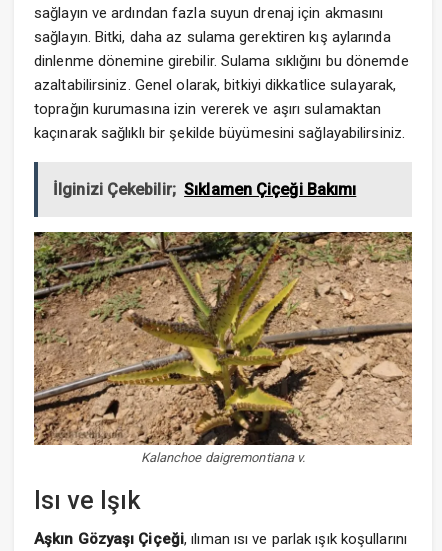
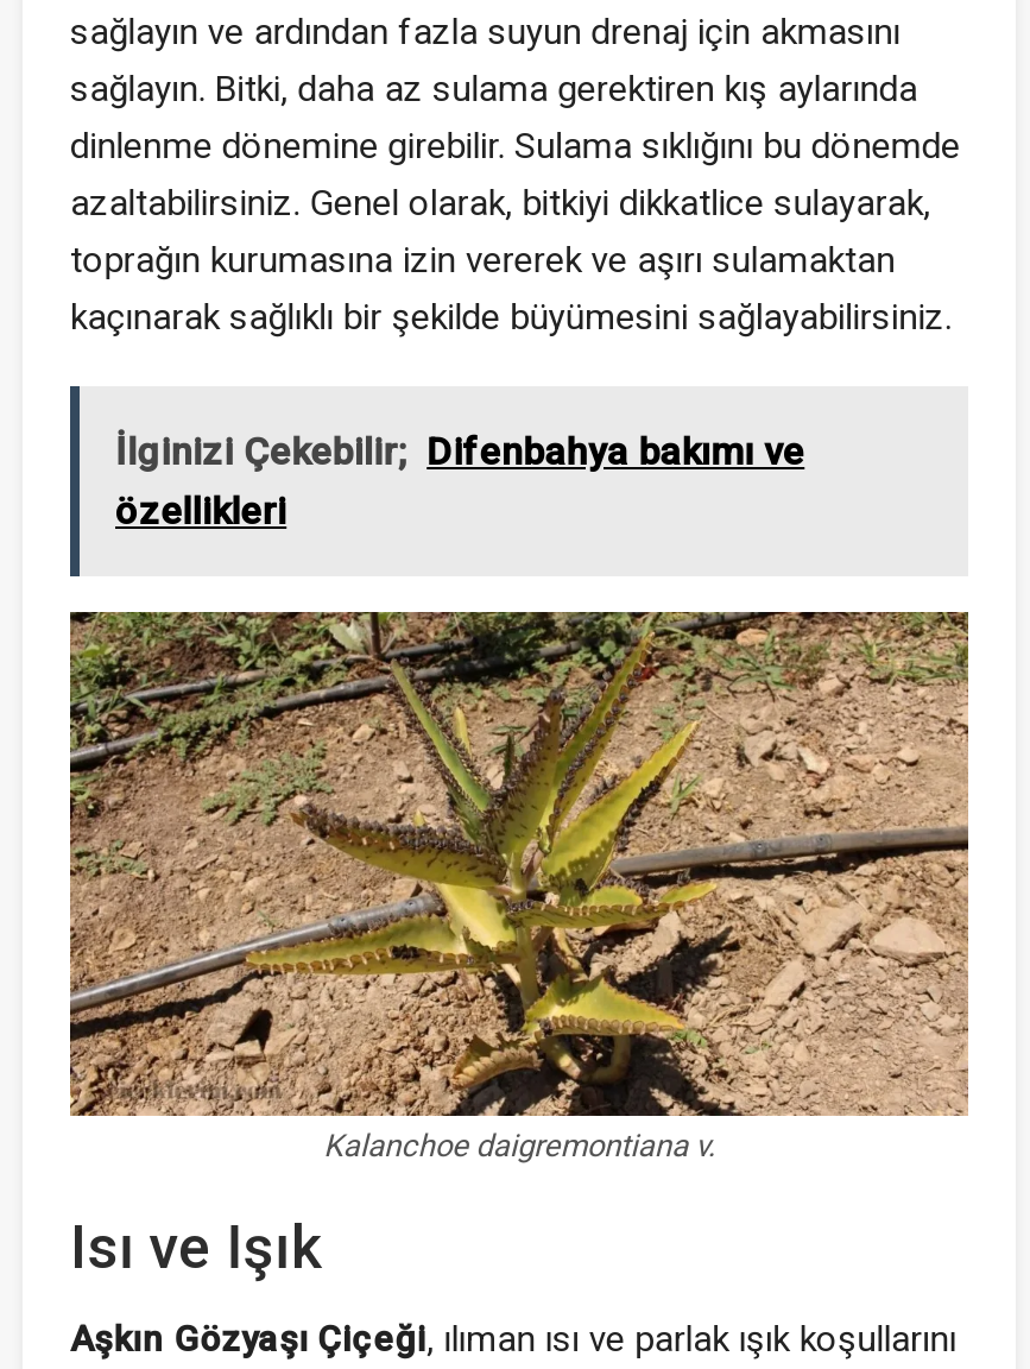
[53,180,356,199] İlginizi Çekebilir; Sıklamen Çiçeği Bakımı -> [115,428,805,532] İlginizi Çekebilir; Difenbahya bakımı ve | özellikleri

